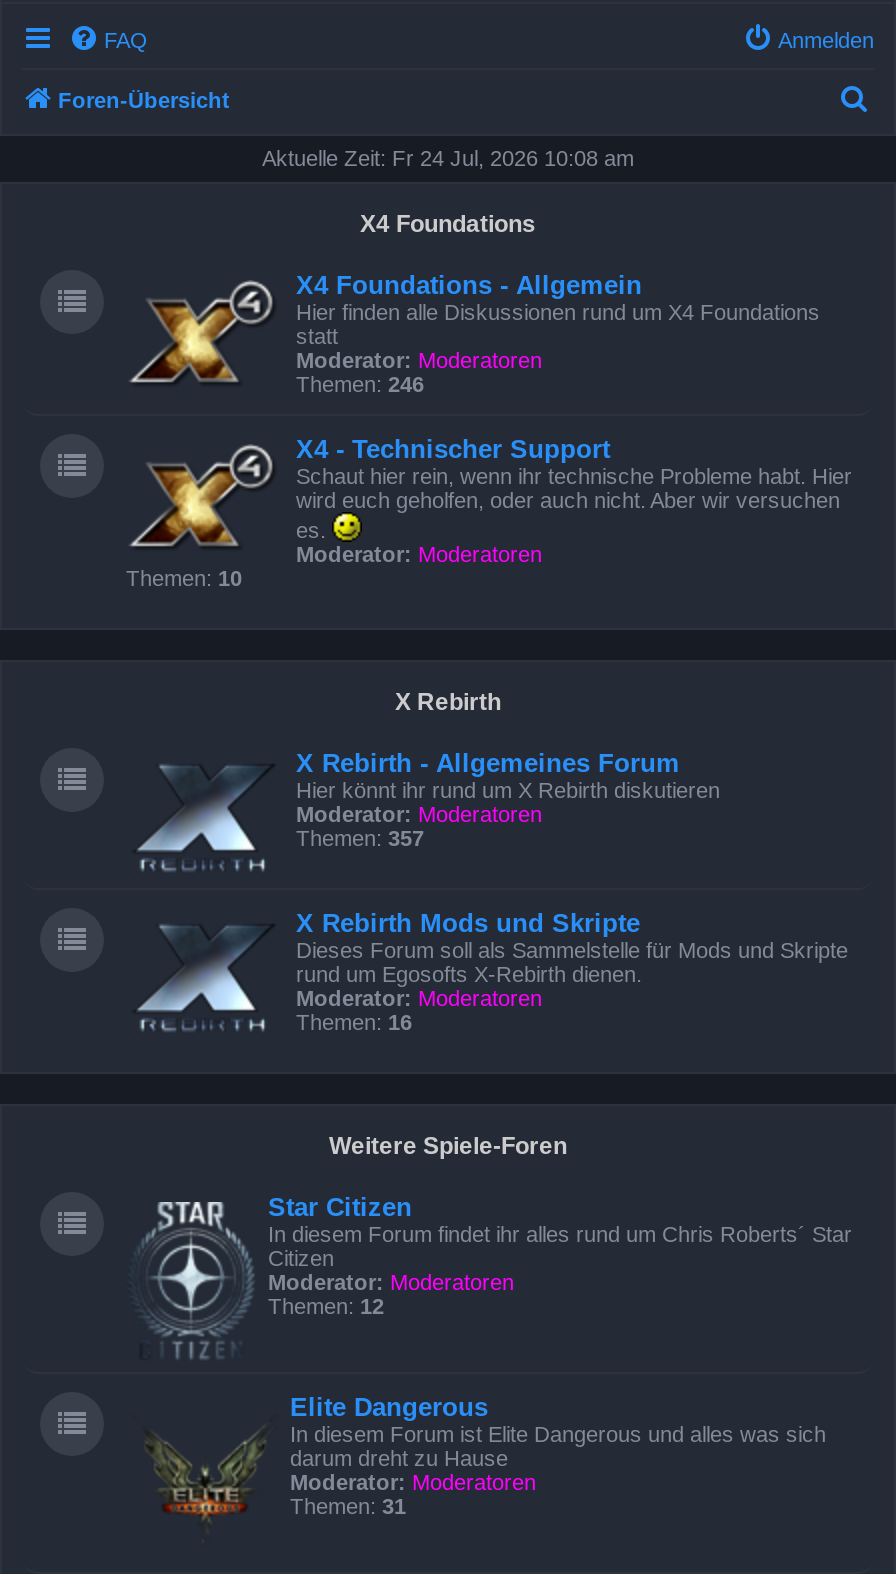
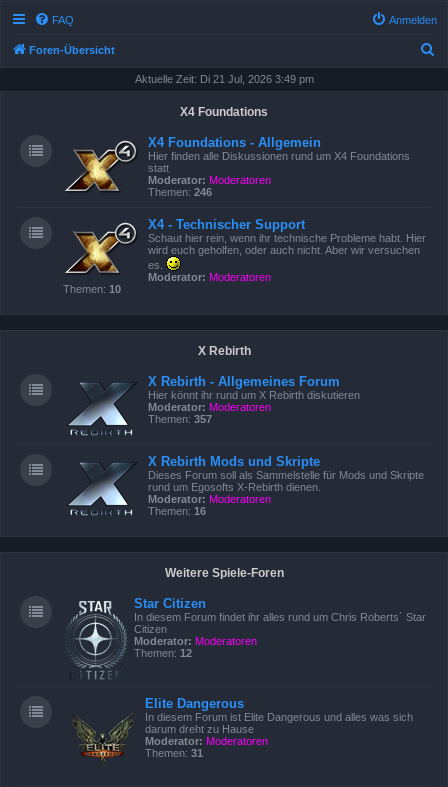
[262,146,634,170] Aktuelle Zeit: Fr 24 Jul, 2026 10:08 am -> [134,73,313,85] Aktuelle Zeit: Di 21 Jul, 2026 3:49 pm

